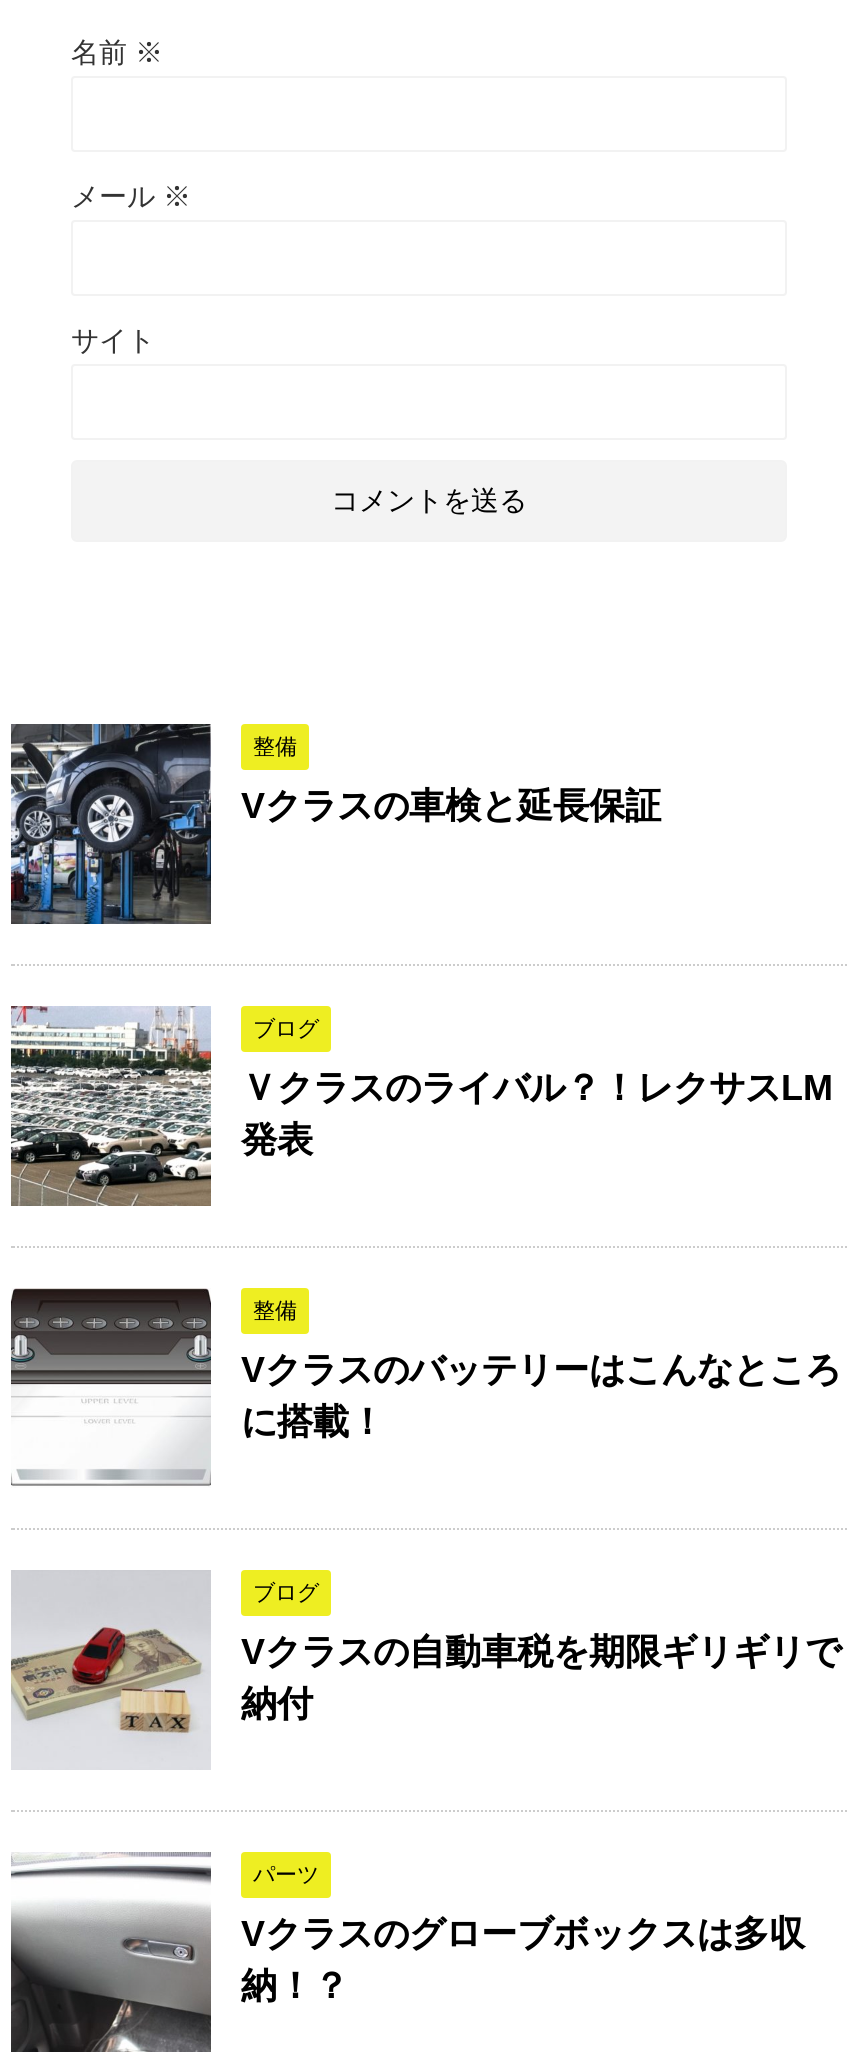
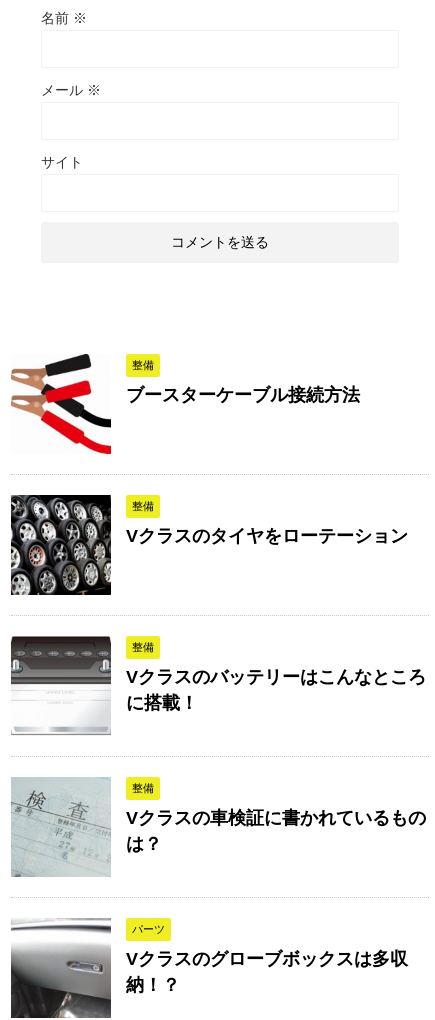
[9,721,661,927] [image] | Vクラスの車検と延長保証 -> [11,354,360,455] [image] | ブースターケーブル接続方法
[9,1005,833,1207] [image] | Ｖクラスのライバル？！レクサスLM | 発表 -> [10,494,408,595] [image] | Vクラスのタイヤをローテーション
[253,1015,319,1039] ブログ -> [132,500,154,512] 整備
[253,1579,319,1603] ブログ -> [132,782,154,794] 整備
[11,1597,841,1767] [image] | Vクラスの自動車税を期限ギリギリで | 納付 -> [11,790,426,877] [image] | Vクラスの車検証に書かれているもの | は？

